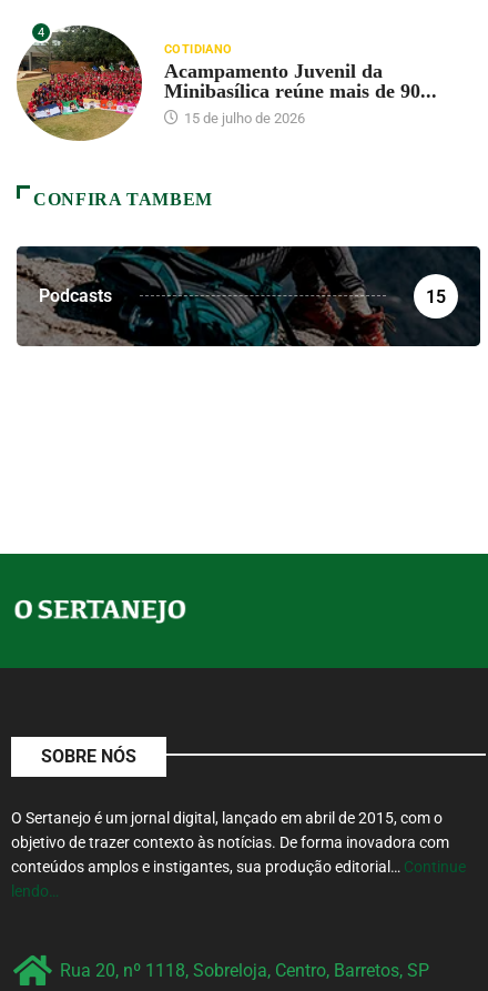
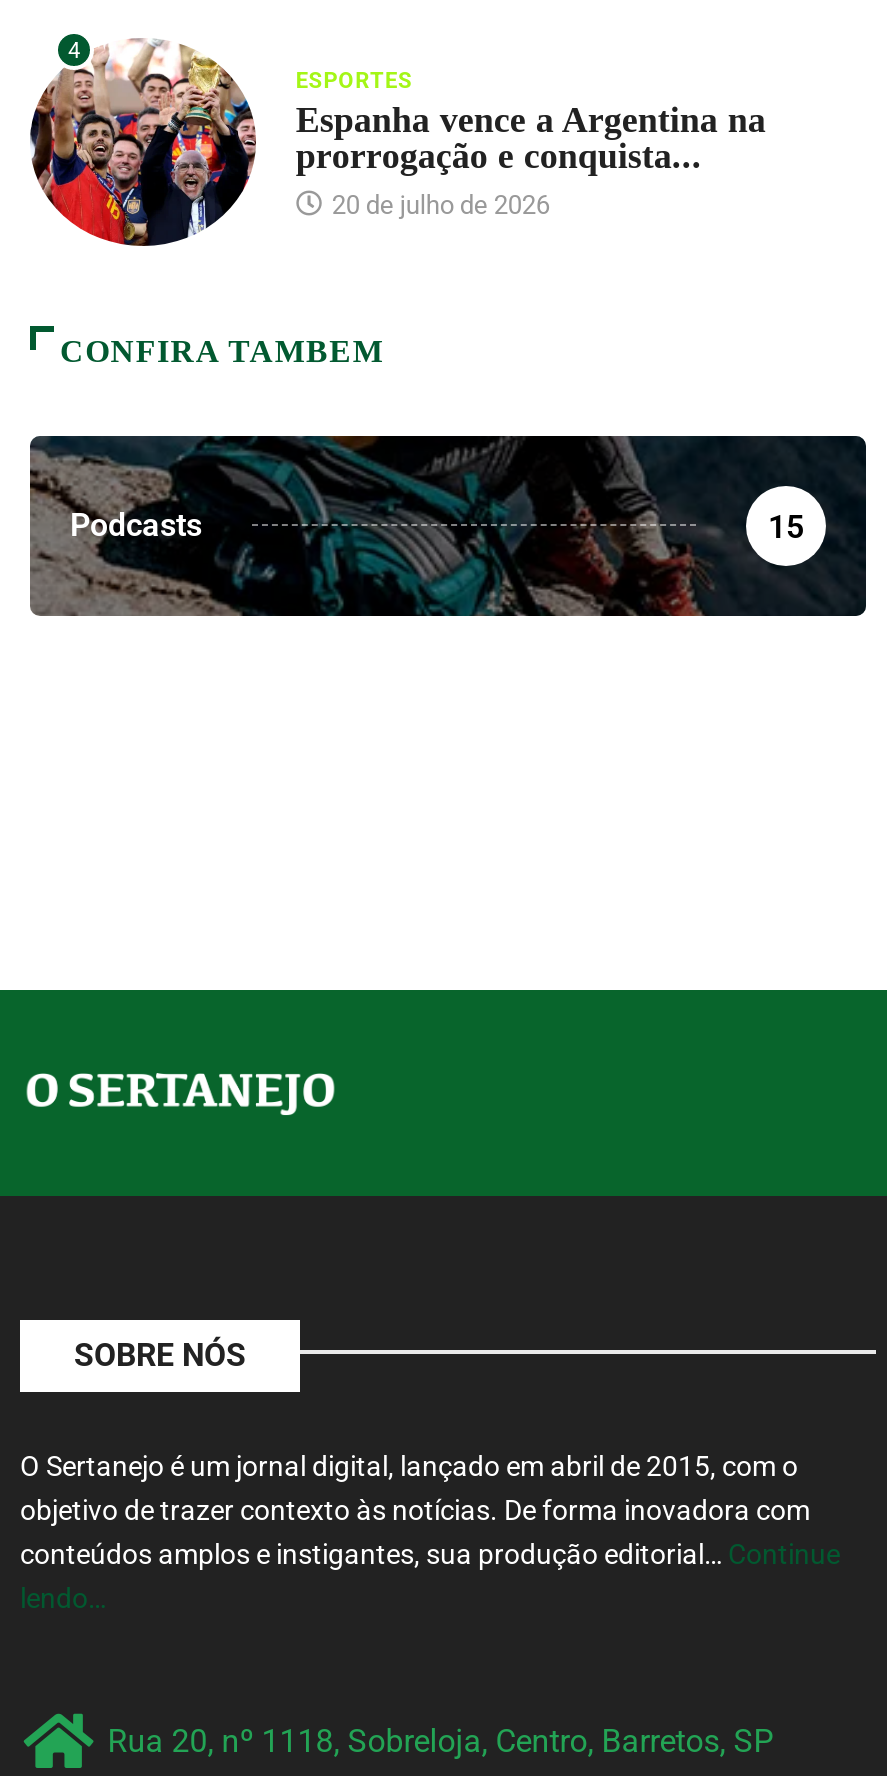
[17,24,437,142] [image] | COTIDIANO | Acampamento Juvenil da | Minibasílica reúne mais de 90... | 15 de julho de 2026 -> [30,38,766,248] [image] | ESPORTES | Espanha vence a Argentina na | prorrogação e conquista... | 20 de julho de 2026

